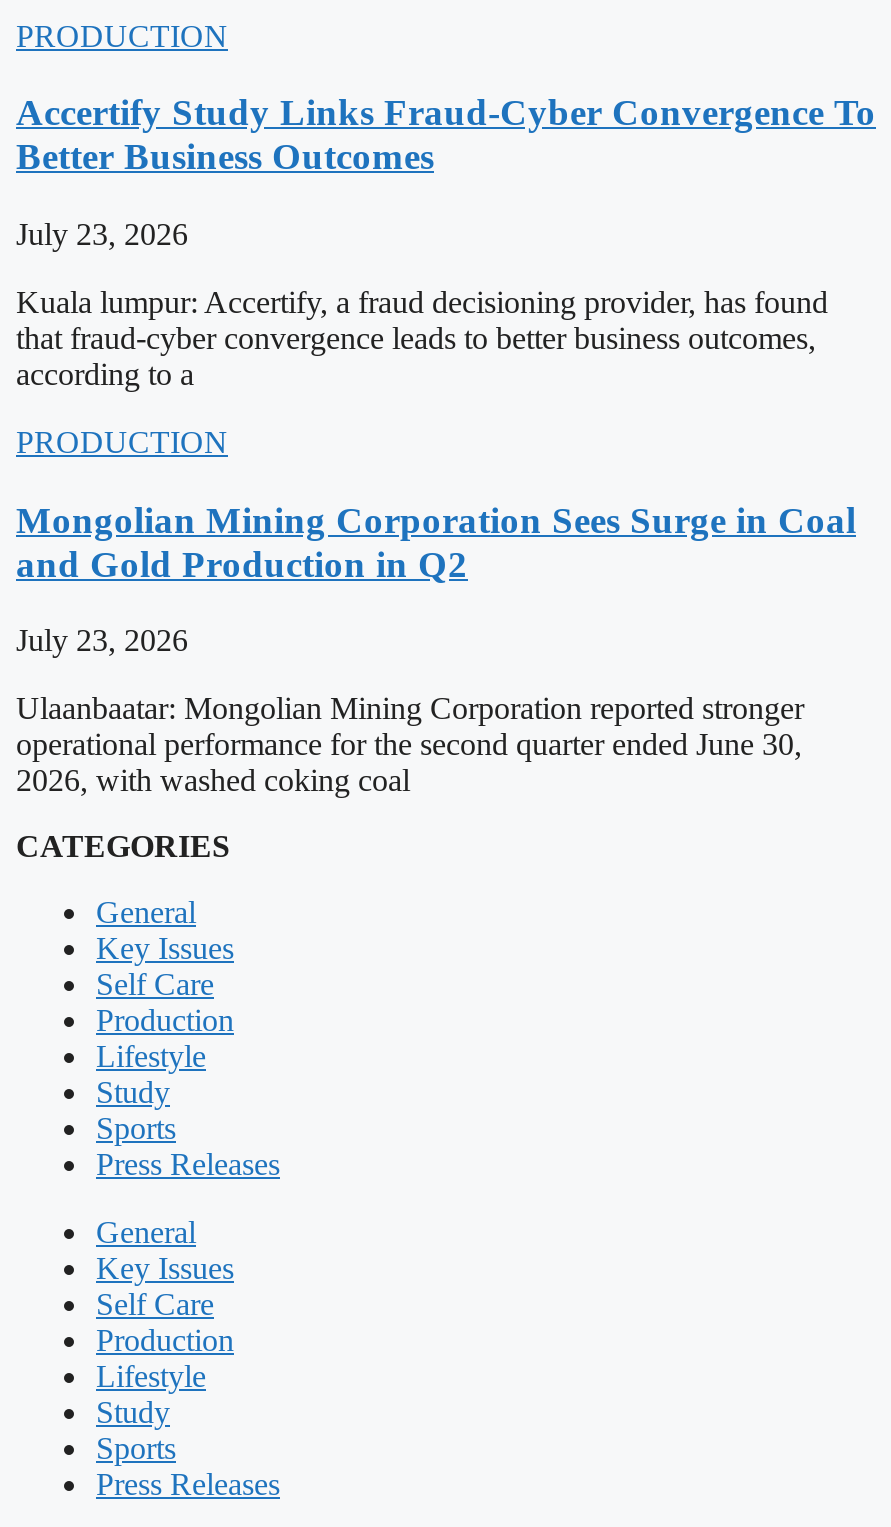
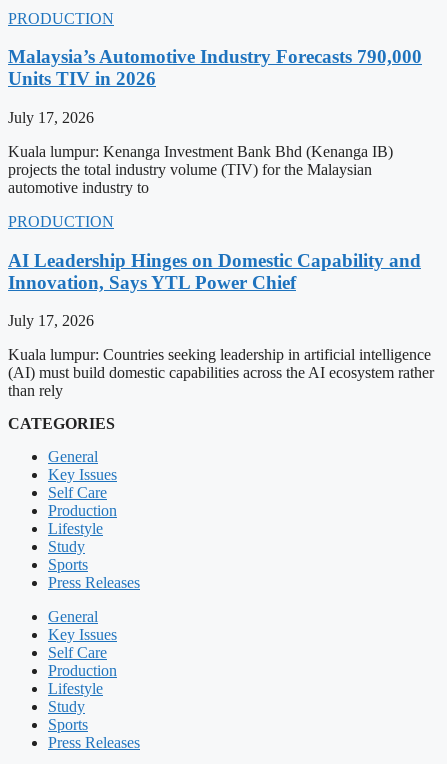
[16,92,876,178] Accertify Study Links Fraud-Cyber Convergence To | Better Business Outcomes -> [8,46,422,89] Malaysia’s Automotive Industry Forecasts 790,000 | Units TIV in 2026
[16,217,188,251] July 23, 2026 -> [8,109,94,126] July 17, 2026
[16,285,828,391] Kuala lumpur: Accertify, a fraud decisioning provider, has found | that fraud-cyber convergence leads to better business outcomes, | according to a -> [8,143,393,196] Kuala lumpur: Kenanga Investment Bank Bhd (Kenanga IB) | projects the total industry volume (TIV) for the Malaysian | automotive industry to
[16,498,856,584] Mongolian Mining Corporation Sees Surge in Coal | and Gold Production in Q2 -> [8,250,421,293] AI Leadership Hinges on Domestic Capability and | Innovation, Says YTL Power Chief
[16,624,188,658] July 23, 2026 -> [8,312,94,329] July 17, 2026
[16,692,804,798] Ulaanbaatar: Mongolian Mining Corporation reported stronger | operational performance for the second quarter ended June 30, | 2026, with washed coking coal -> [8,346,434,399] Kuala lumpur: Countries seeking leadership in artificial intelligence | (AI) must build domestic capabilities across the AI ecosystem rather | than rely

